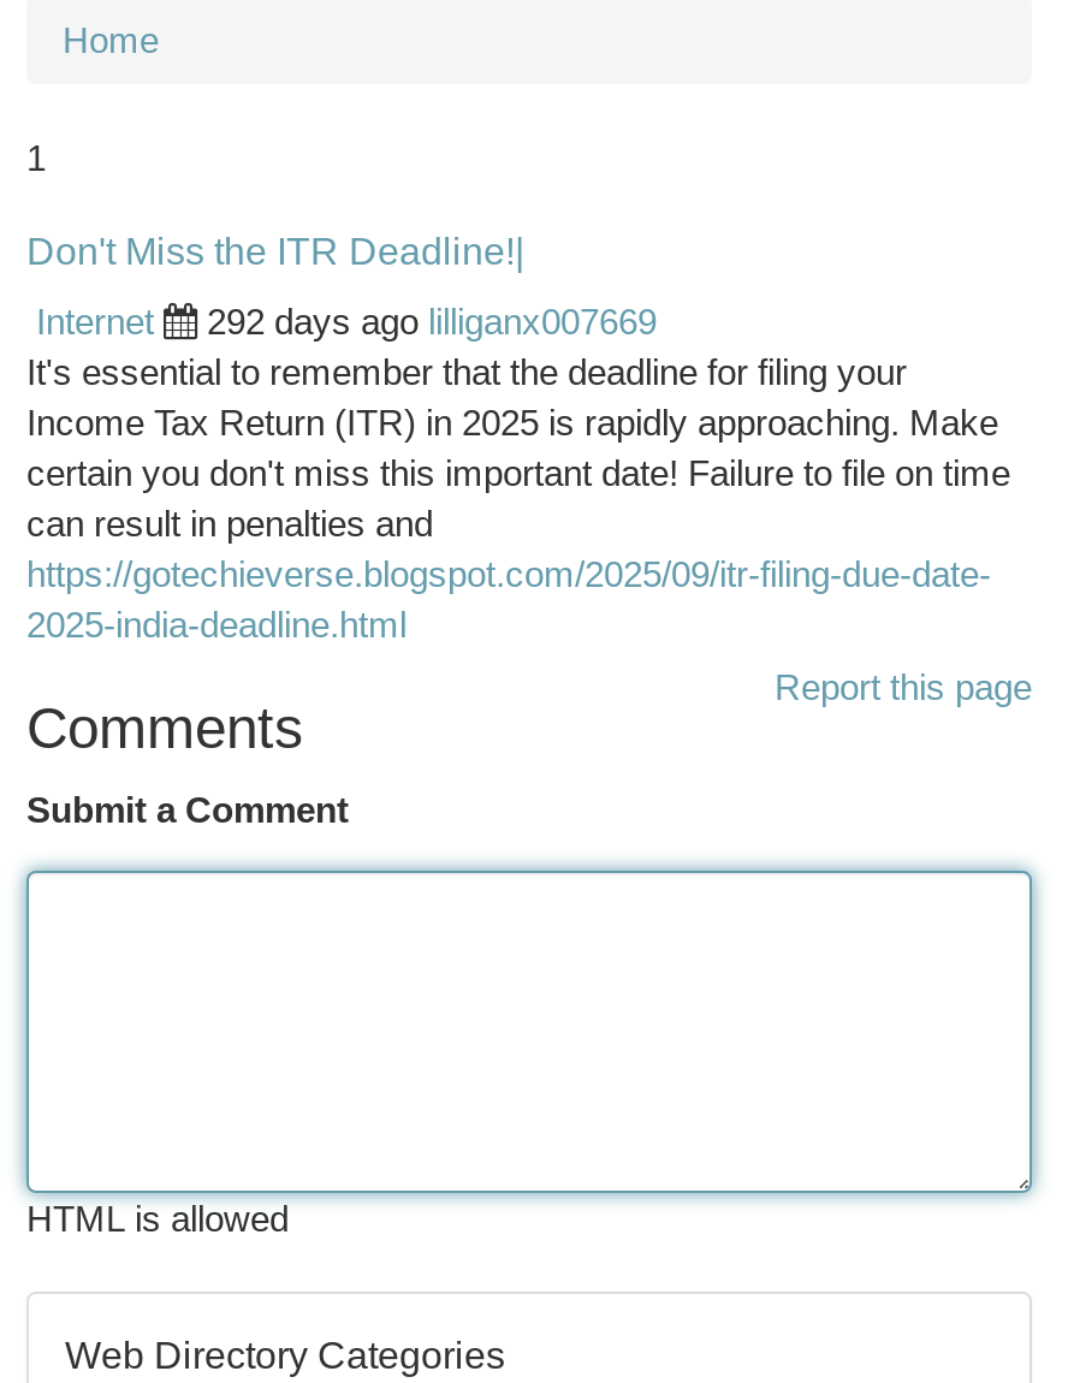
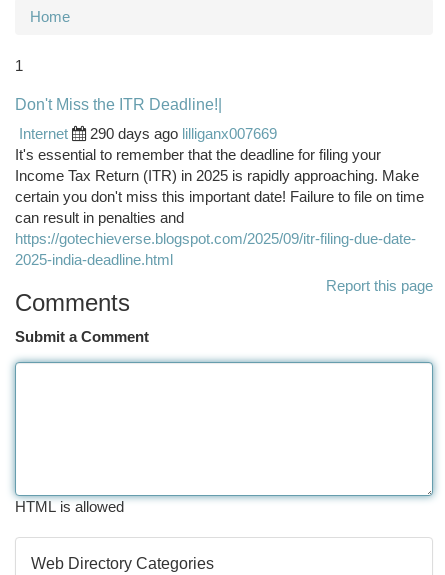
[207,301,657,342] 292 days ago lilliganx007669 -> [90,125,277,142] 290 days ago lilliganx007669

